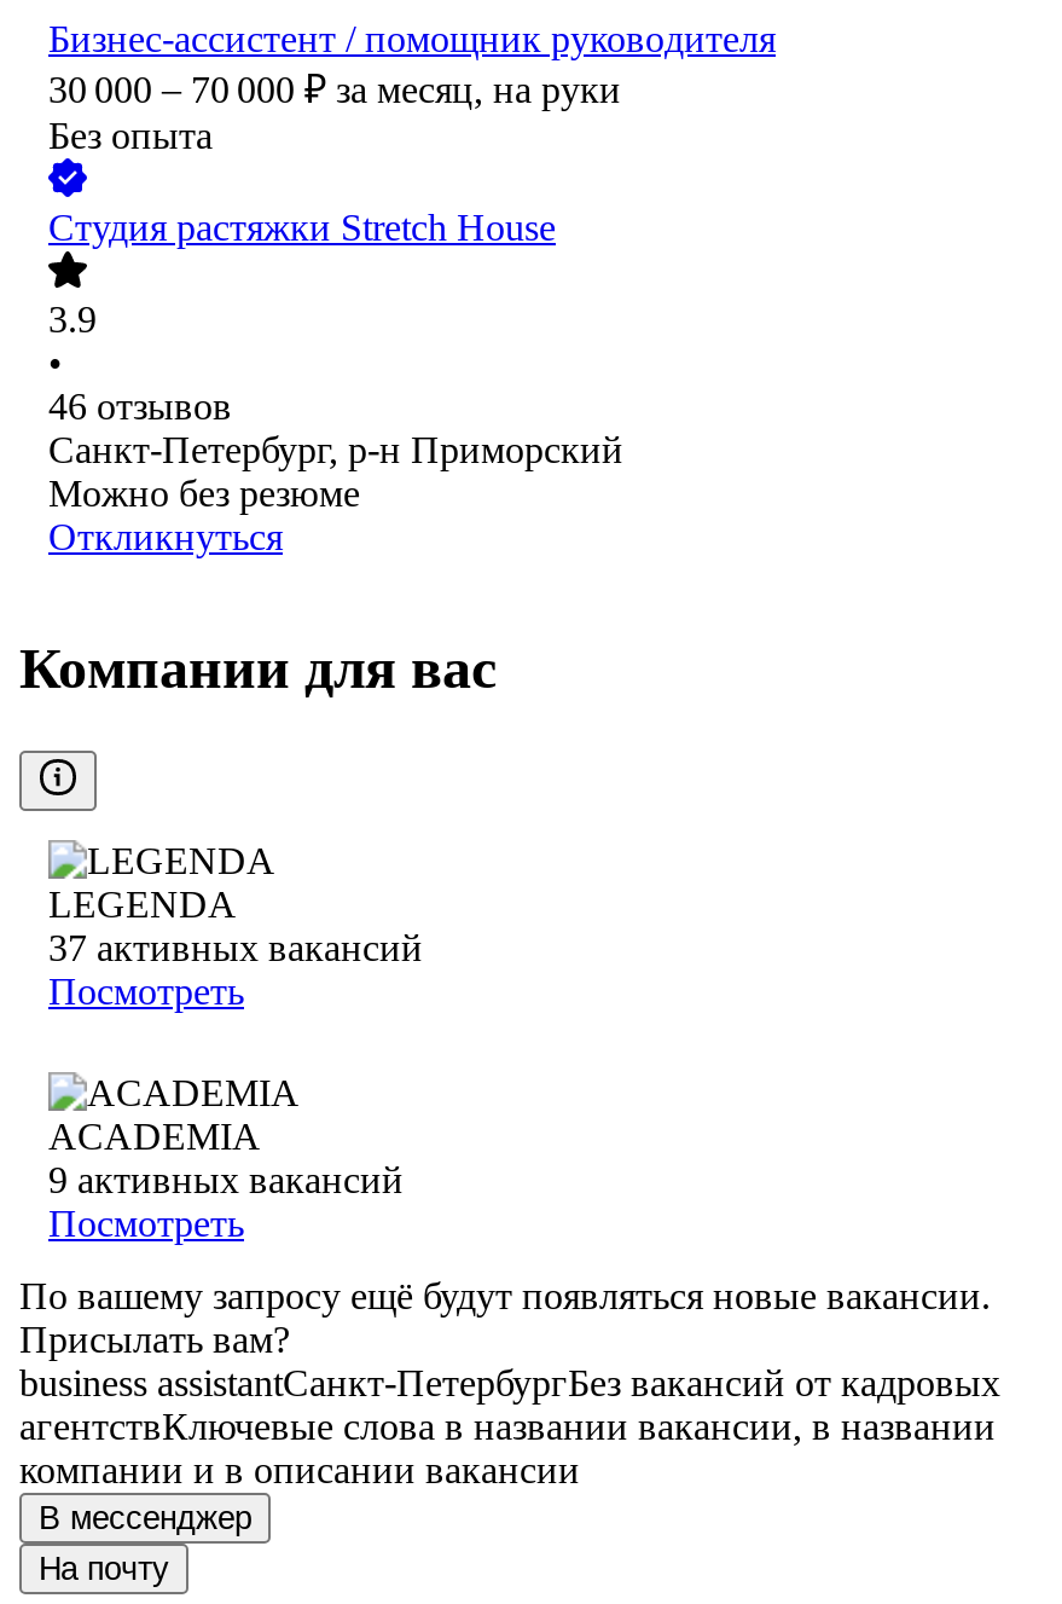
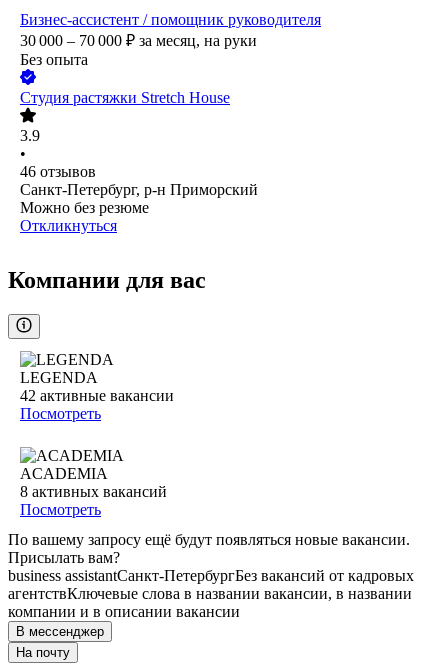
[48,928,423,969] 37 активных вакансий -> [20,387,174,404] 42 активные вакансии
[48,1160,404,1201] 9 активных вакансий -> [20,483,167,500] 8 активных вакансий

